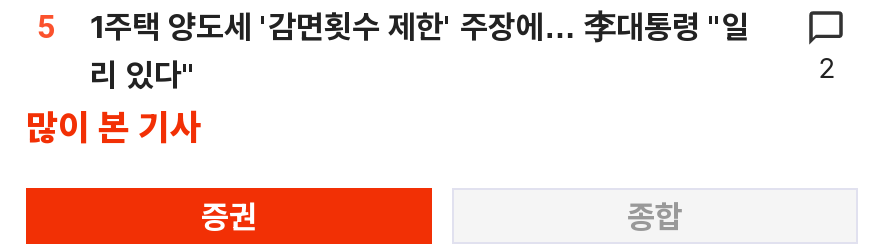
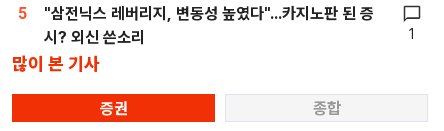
[90,8,834,94] 1주택 양도세 '감면횟수 제한' 주장에… 李대통령 "일 | 리 있다" | 2 -> [44,4,415,47] "삼전닉스 레버리지, 변동성 높였다"...카지노판 된 증 | 시? 외신 쓴소리 | 1

